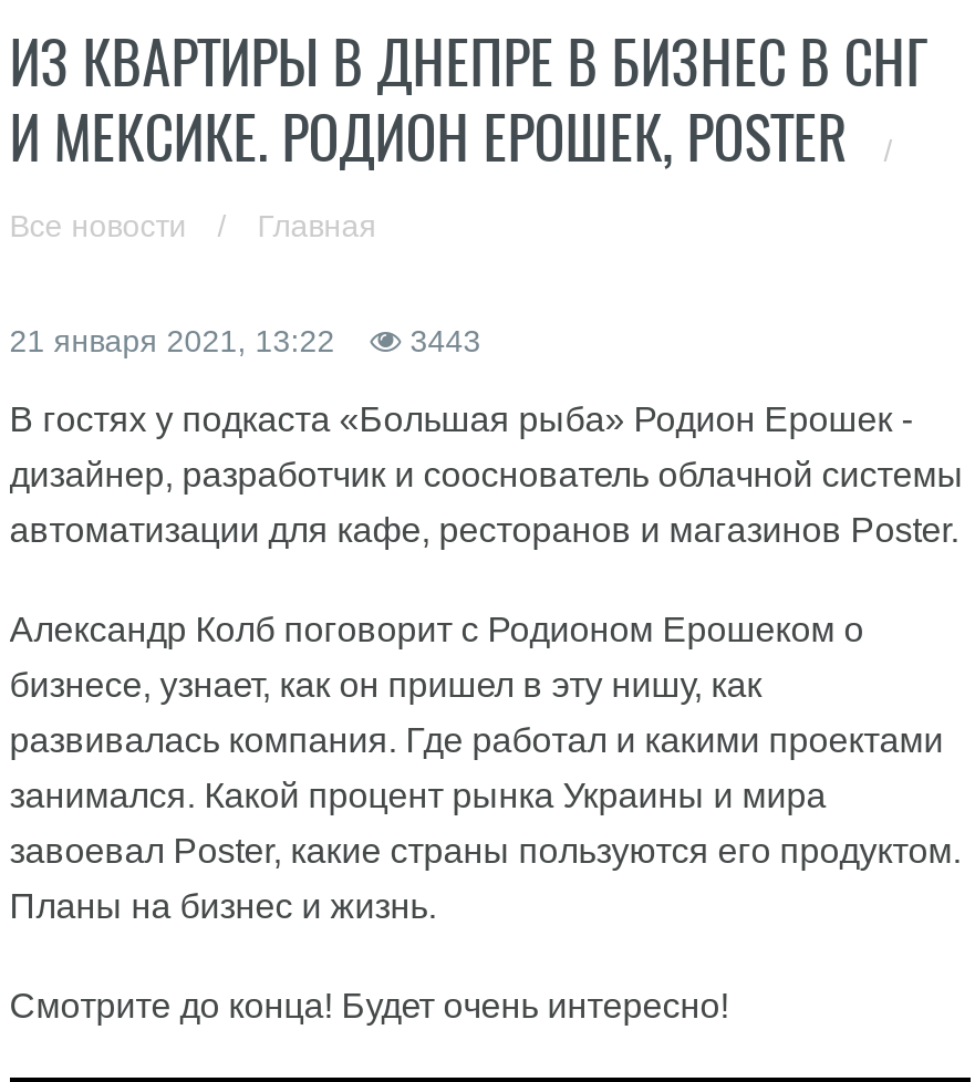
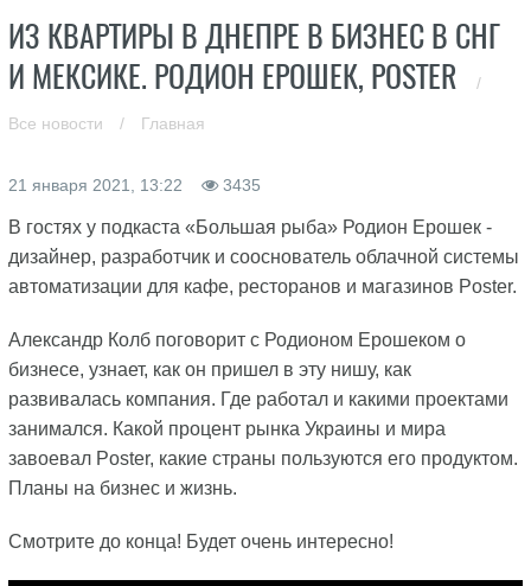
[9,323,481,358] 21 января 2021, 13:22 3443 -> [8,176,260,195] 21 января 2021, 13:22 3435

